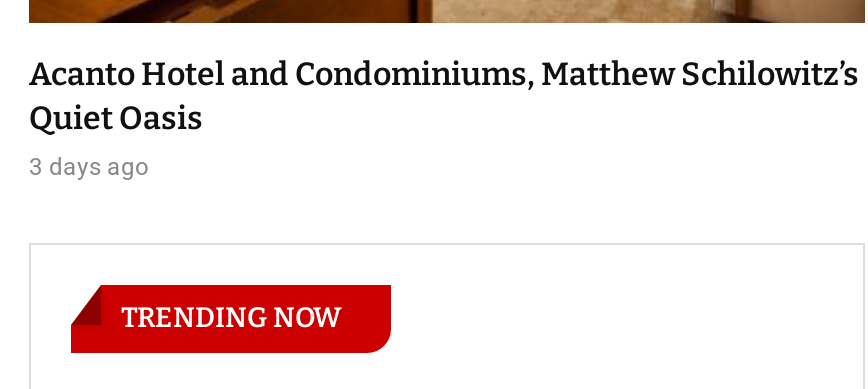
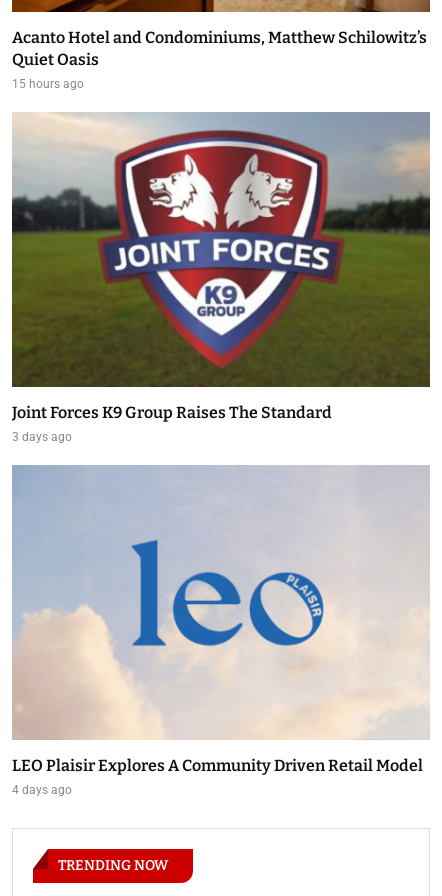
none -> [11,111,431,422] [image] | Joint Forces K9 Group Raises The Standard
none -> [12,77,84,91] 15 hours ago
none -> [12,464,429,797] [image] | LEO Plaisir Explores A Community Driven Retail Model | 4 days ago

